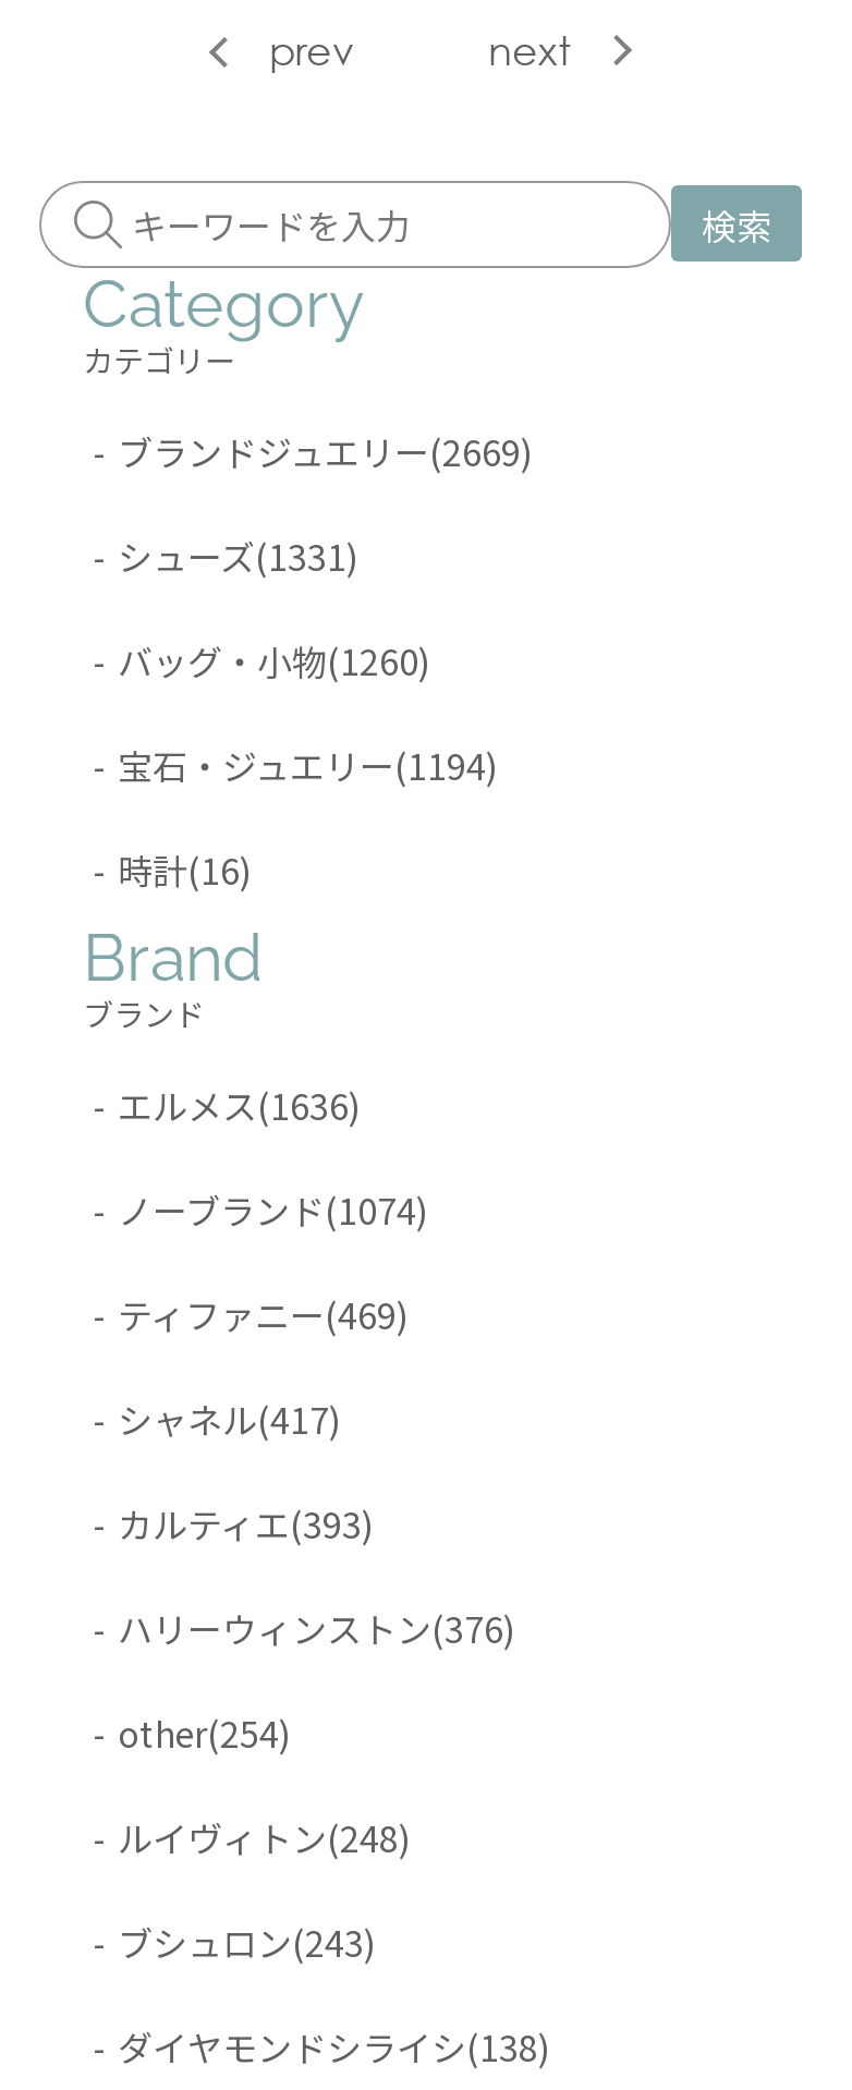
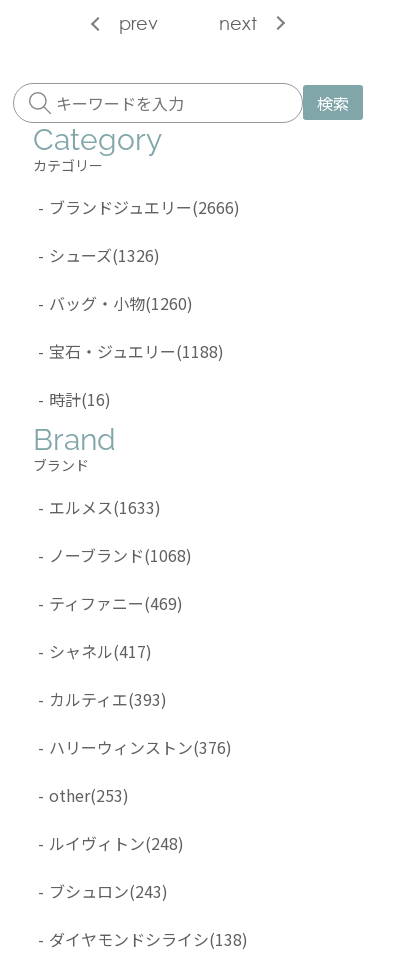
[94,424,534,477] - ブランドジュエリー(2669) -> [38,195,240,219] - ブランドジュエリー(2666)
[94,529,360,581] - シューズ(1331) -> [38,243,160,267] - シューズ(1326)
[94,738,499,790] - 宝石・ジュエリー(1194) -> [38,339,224,363] - 宝石・ジュエリー(1188)
[94,1078,362,1130] - エルメス(1636) -> [38,495,161,519] - エルメス(1633)
[94,1183,429,1235] - ノーブランド(1074) -> [38,543,192,567] - ノーブランド(1068)
[94,1706,292,1758] - other(254) -> [38,783,129,807] - other(253)

